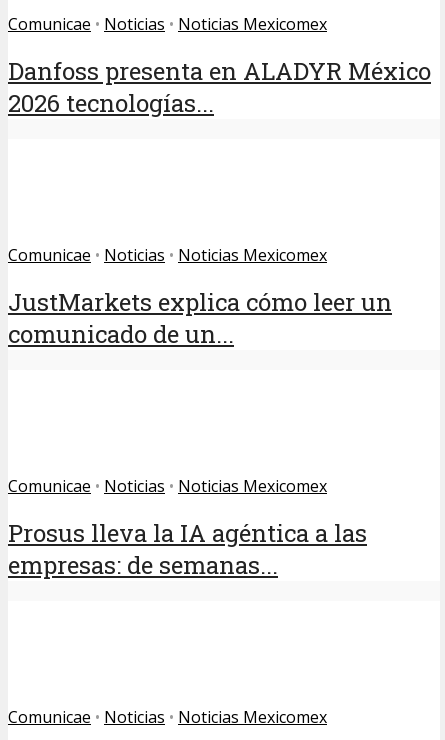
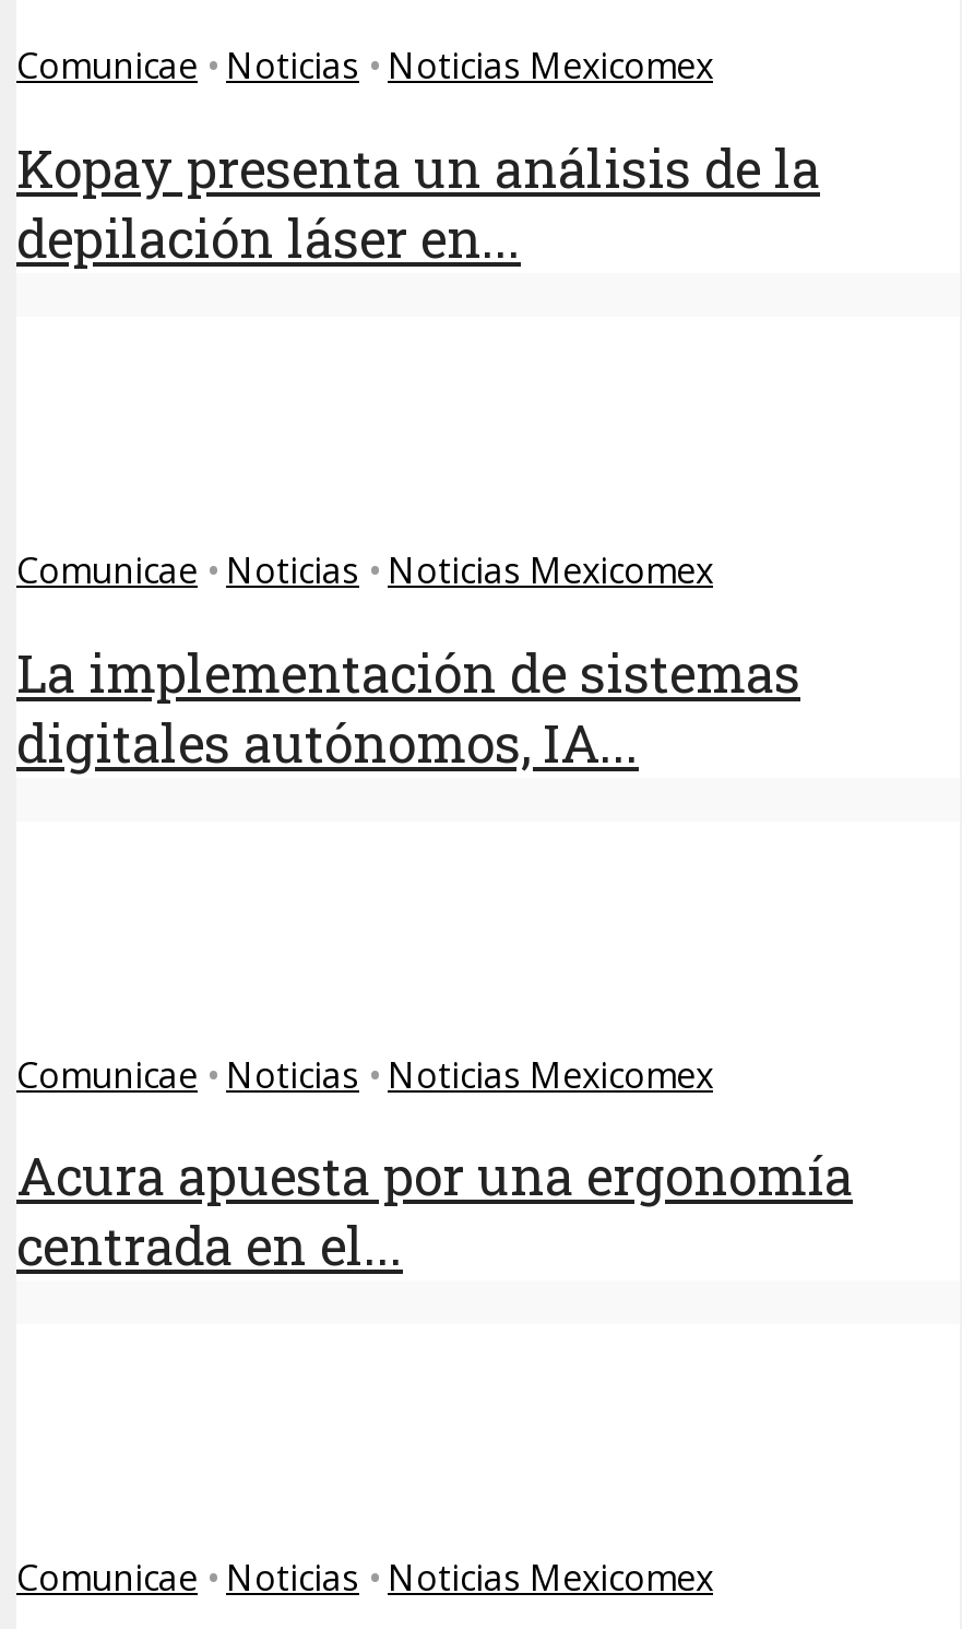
[8,55,431,119] Danfoss presenta en ALADYR México | 2026 tecnologías... -> [16,133,820,273] Kopay presenta un análisis de la | depilación láser en...
[8,286,392,350] JustMarkets explica cómo leer un | comunicado de un... -> [16,638,800,777] La implementación de sistemas | digitales autónomos, IA...
[8,517,367,581] Prosus lleva la IA agéntica a las | empresas: de semanas... -> [16,1142,853,1282] Acura apuesta por una ergonomía | centrada en el...

